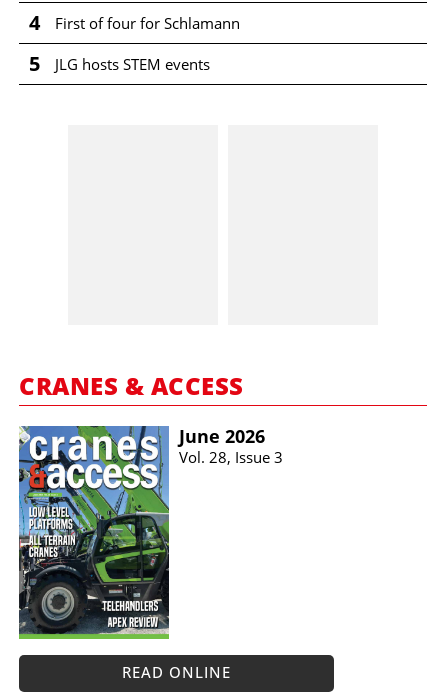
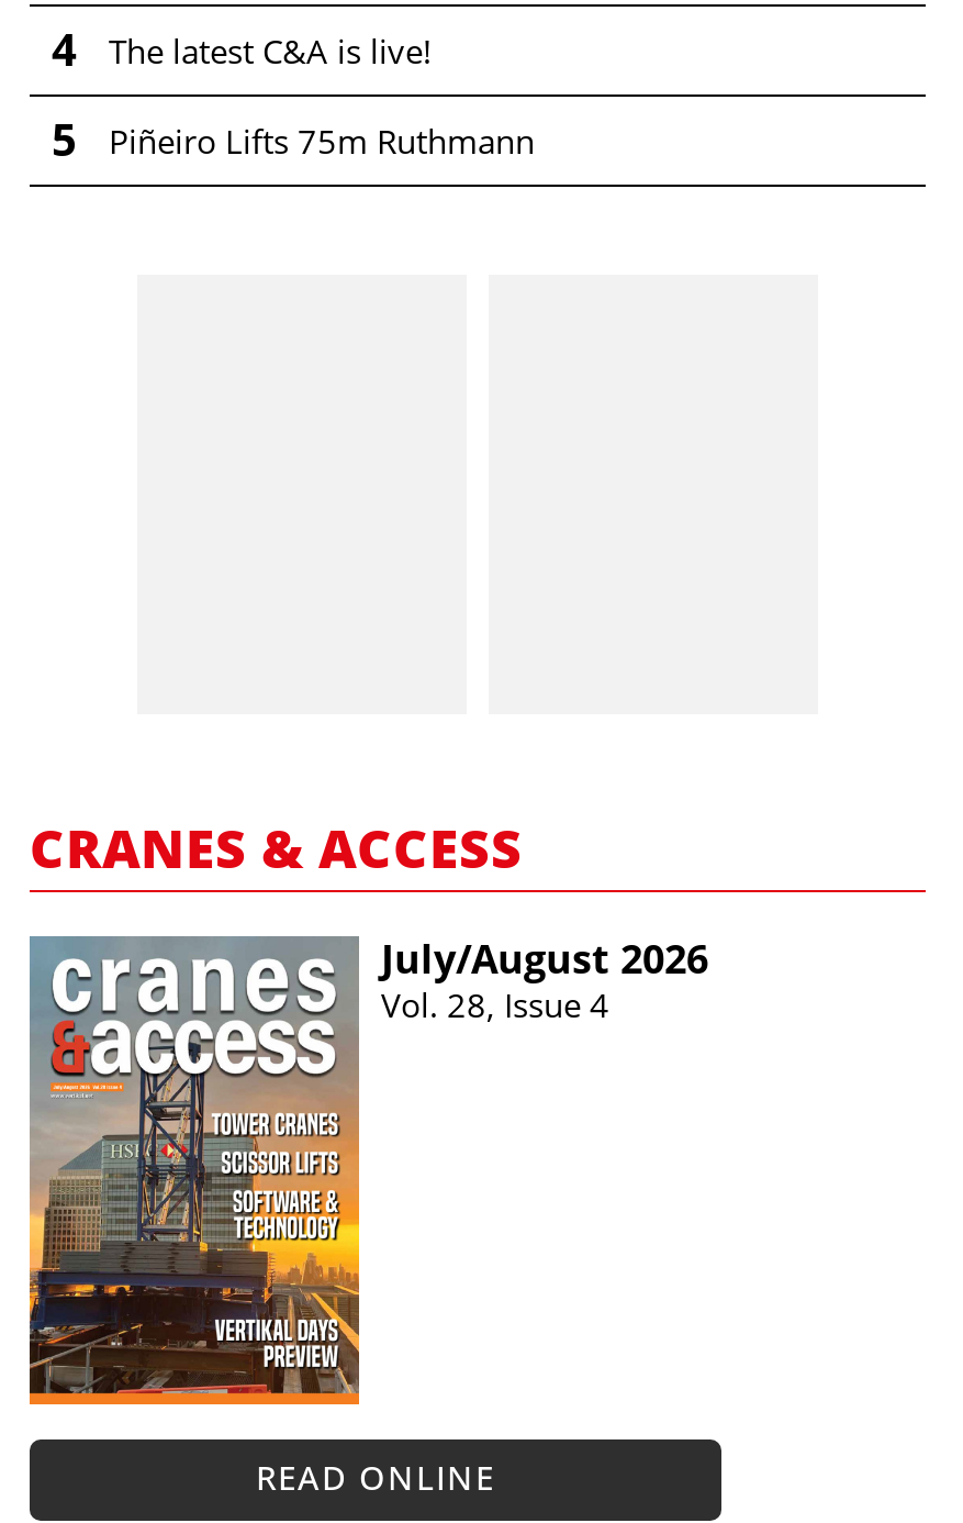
[55,13,240,33] First of four for Schlamann -> [109,29,432,73] The latest C&A is live!
[55,54,210,74] JLG hosts STEM events -> [109,119,535,163] Piñeiro Lifts 75m Ruthmann
[18,424,283,640] [image] | June 2026 | Vol. 28, Issue 3 -> [27,932,708,1407] [image] | July/August 2026 | Vol. 28, Issue 4

